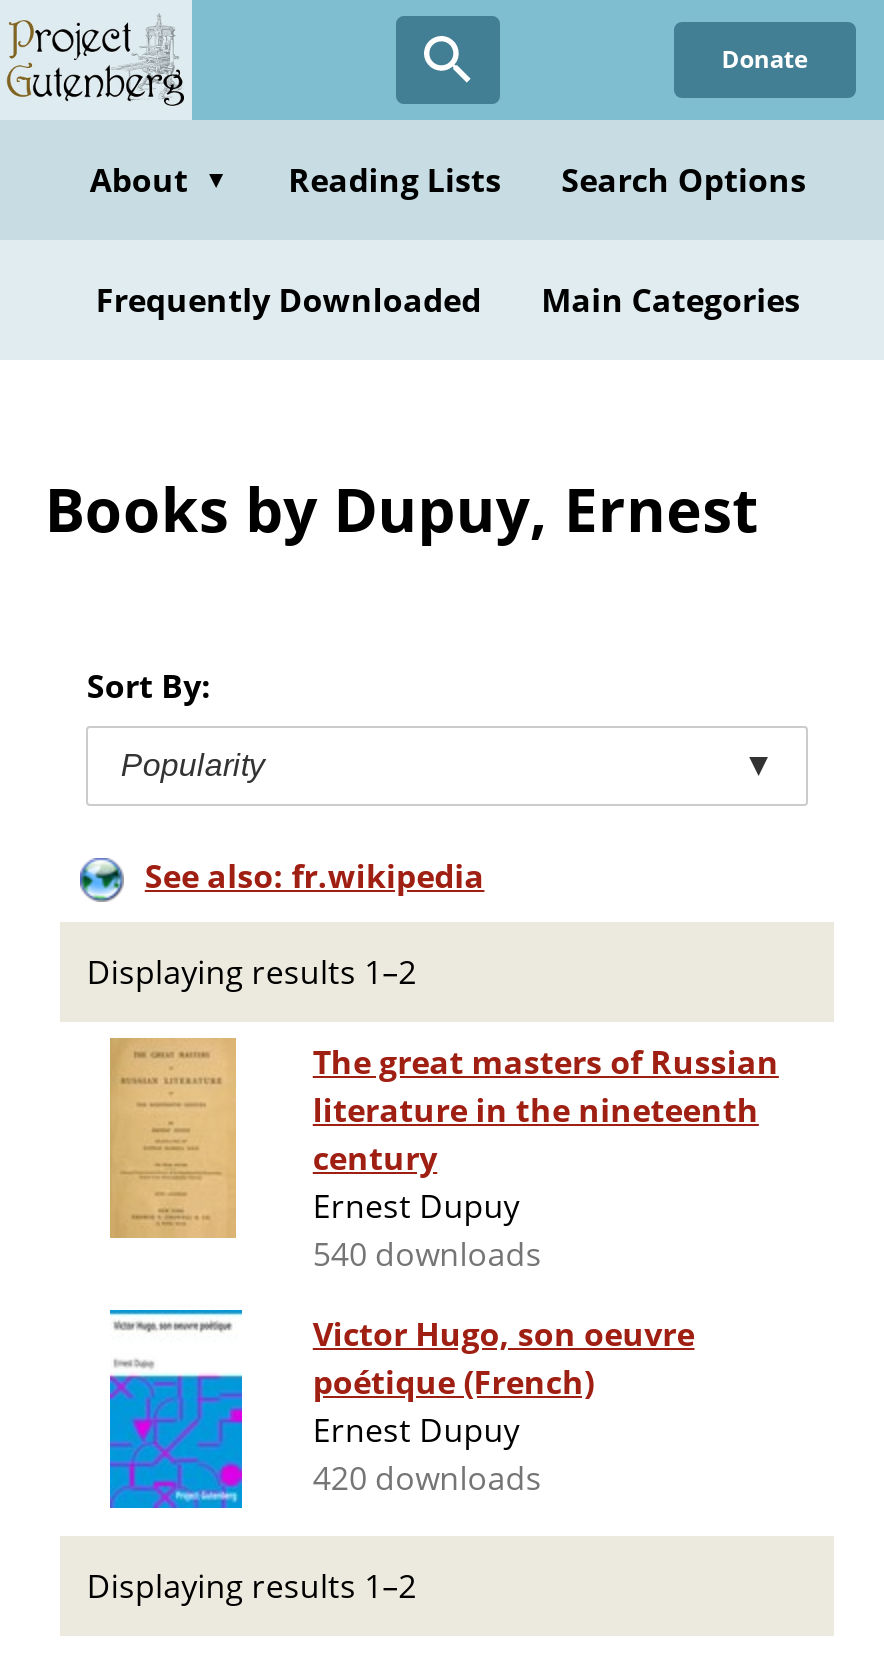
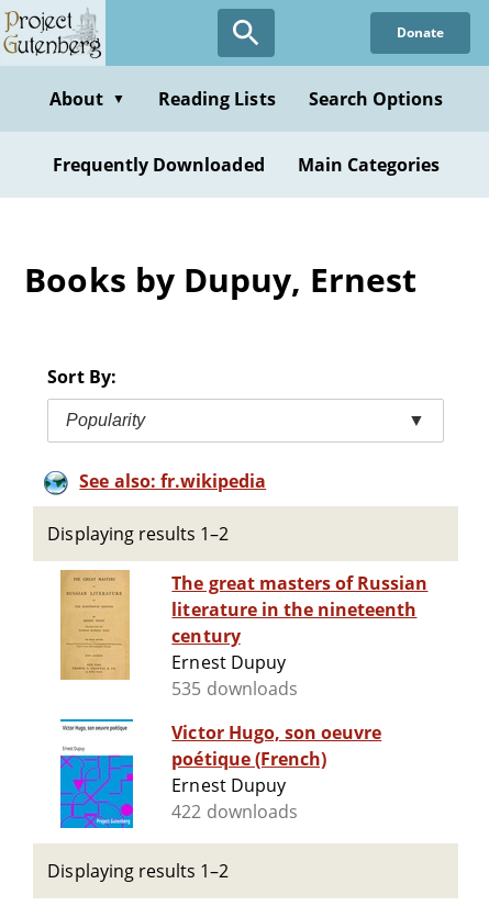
[313,1232,542,1276] 540 downloads -> [172,677,298,701] 535 downloads
[313,1456,542,1500] 420 downloads -> [172,800,298,824] 422 downloads

